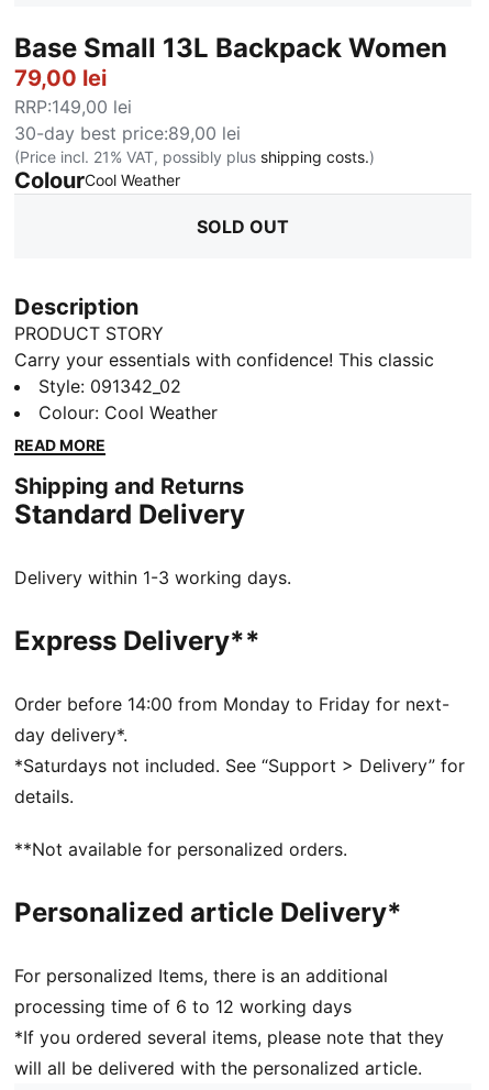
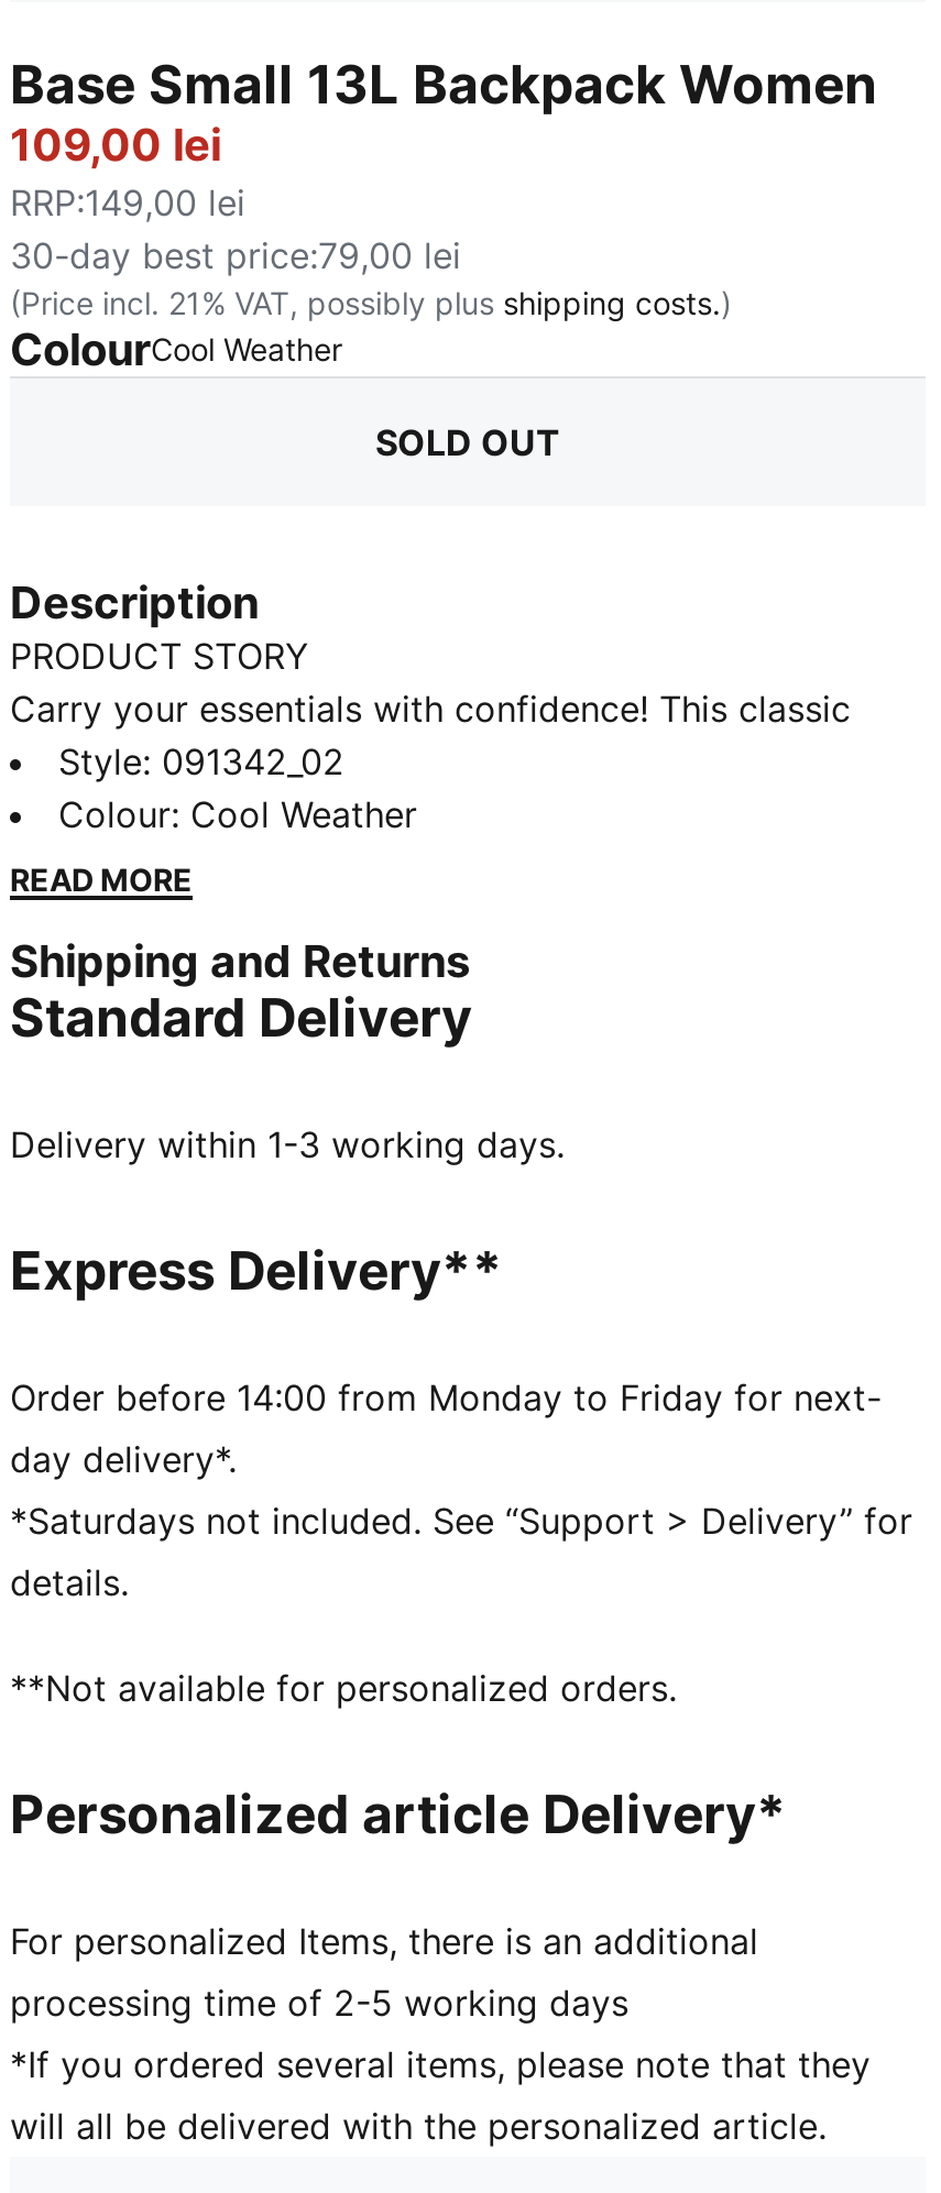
[14,65,107,91] 79,00 lei -> [10,119,221,172] 109,00 lei
[14,122,241,144] 30-day best price:89,00 lei -> [10,233,461,277] 30-day best price:79,00 lei
[14,995,352,1017] processing time of 6 to 12 working days -> [10,1981,628,2025] processing time of 2-5 working days

